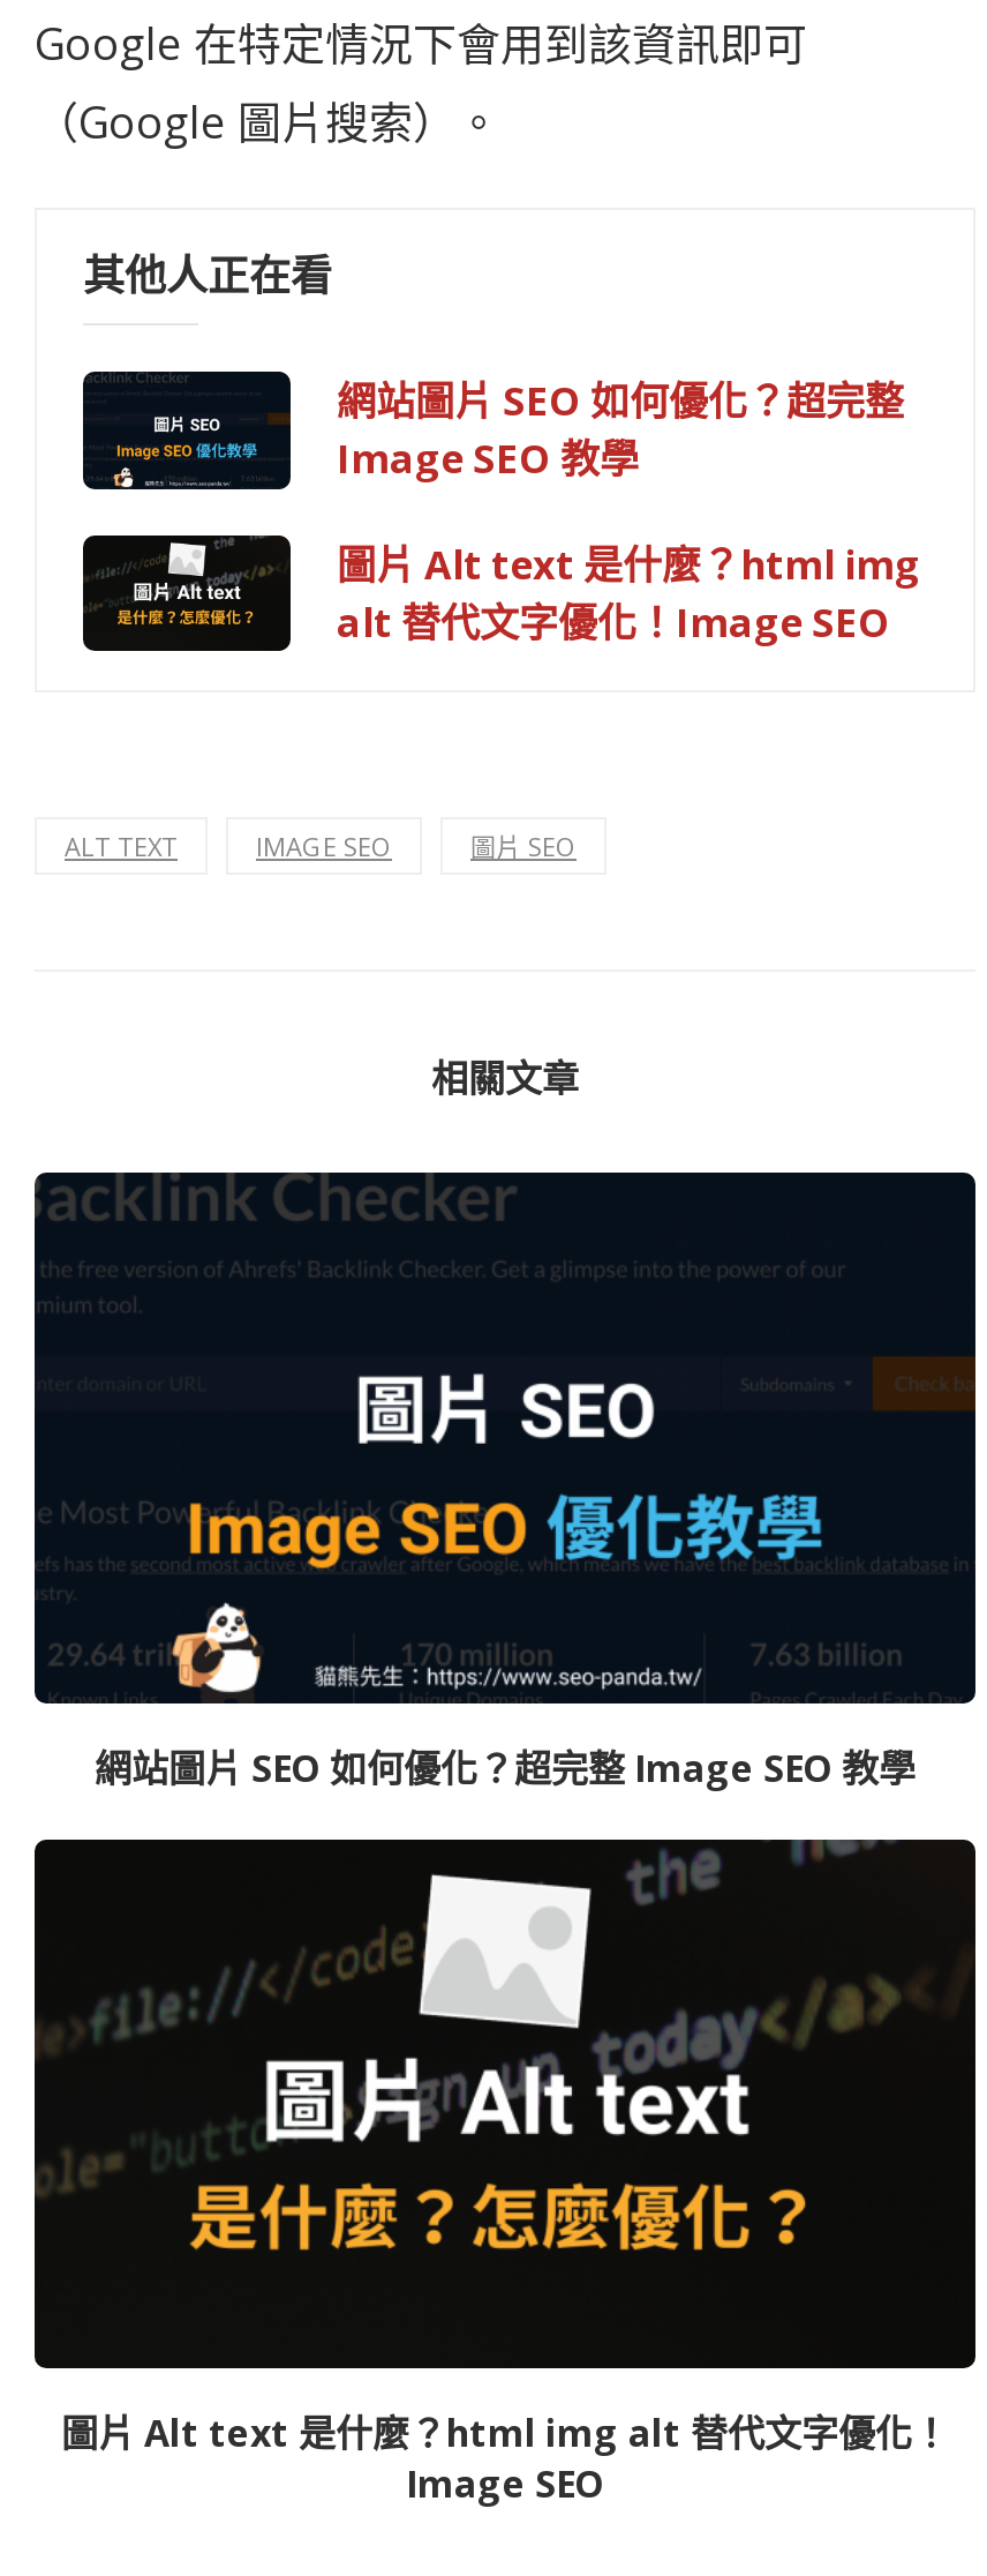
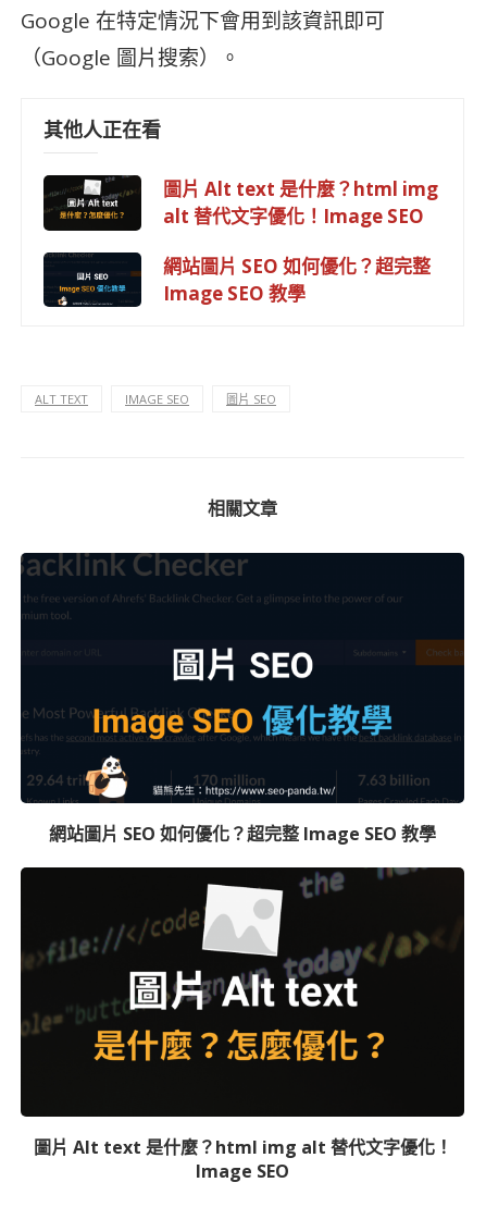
moved [111,372,904,489] -> [57,253,431,307]: [image] | 網站圖片 SEO 如何優化？超完整 | Image SEO 教學
moved [88,538,920,648] -> [46,176,438,229]: [image] | 圖片 Alt text 是什麼？html img | alt 替代文字優化！Image SEO

